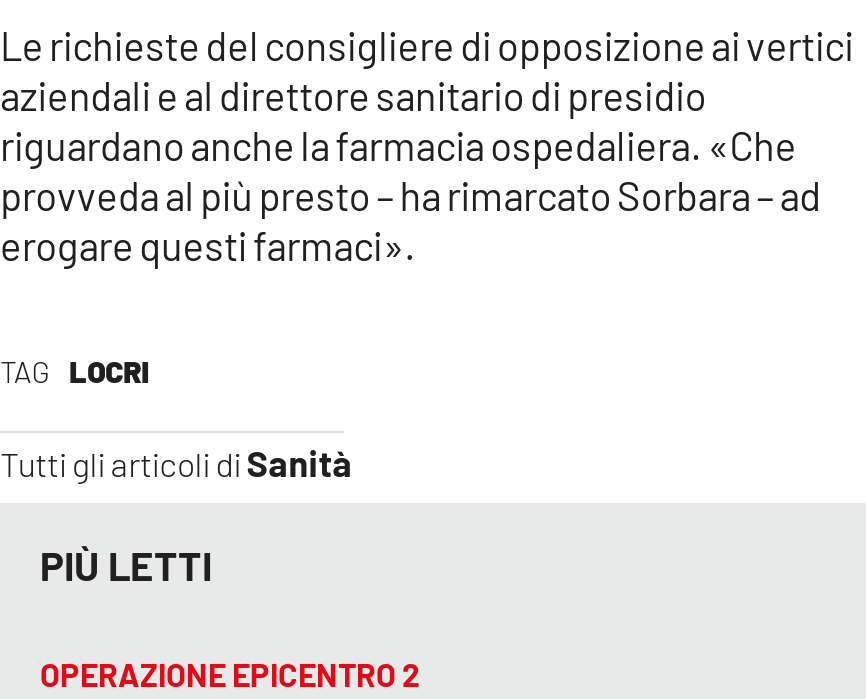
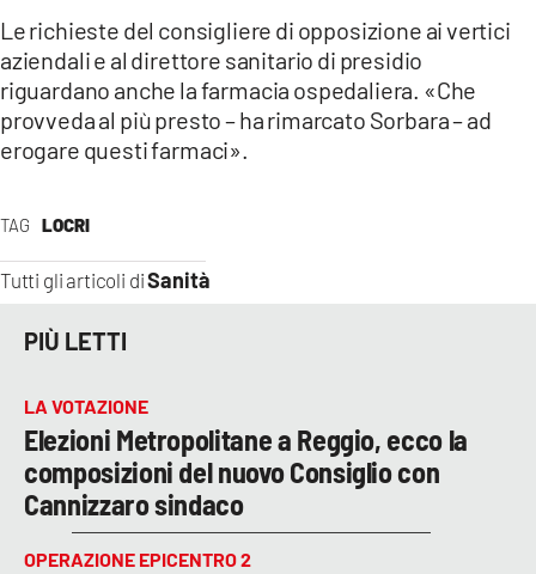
none -> [24,394,468,521] LA VOTAZIONE | Elezioni Metropolitane a Reggio, ecco la | composizioni del nuovo Consiglio con | Cannizzaro sindaco

